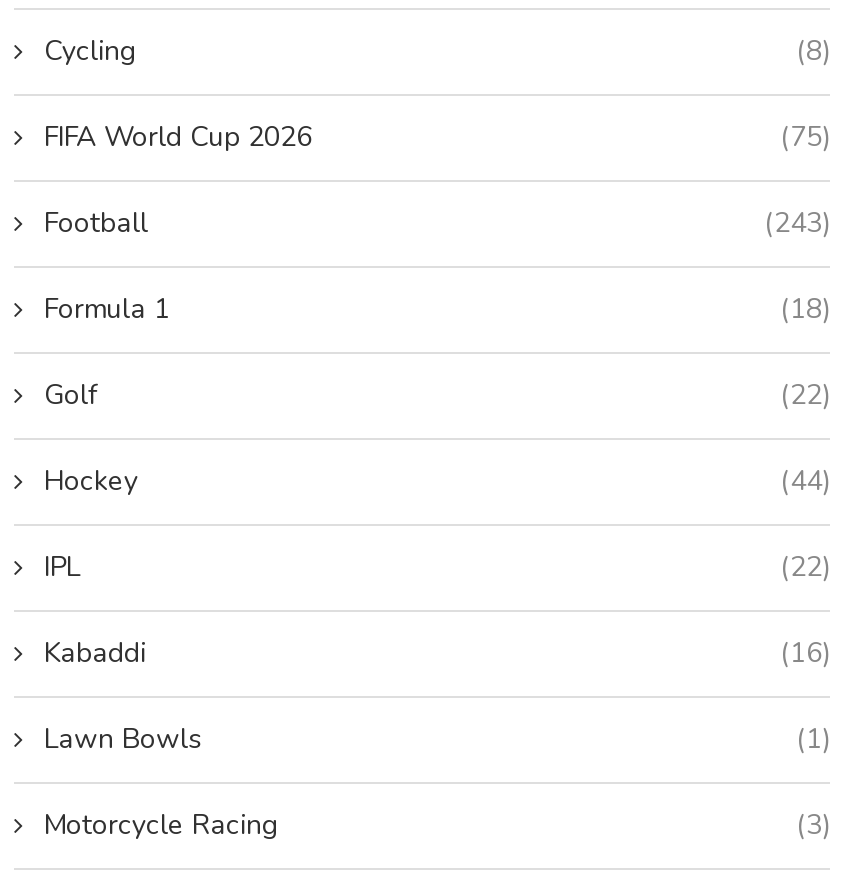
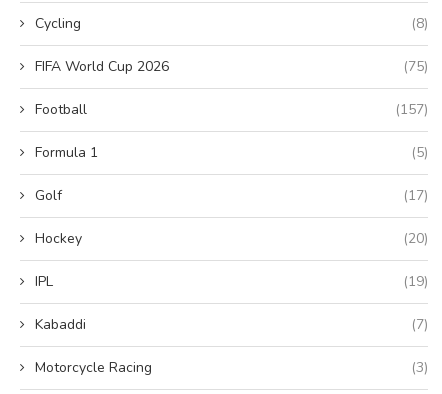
[764,203,830,241] (243) -> [395,100,428,119] (157)
[780,289,830,327] (18) -> [411,143,428,162] (5)
[780,375,830,413] (22) -> [403,186,428,205] (17)
[780,461,830,499] (44) -> [403,229,428,248] (20)
[780,547,830,585] (22) -> [403,272,428,291] (19)
[44,633,830,757] (16) | Lawn Bowls | (1) -> [411,315,428,334] (7)

